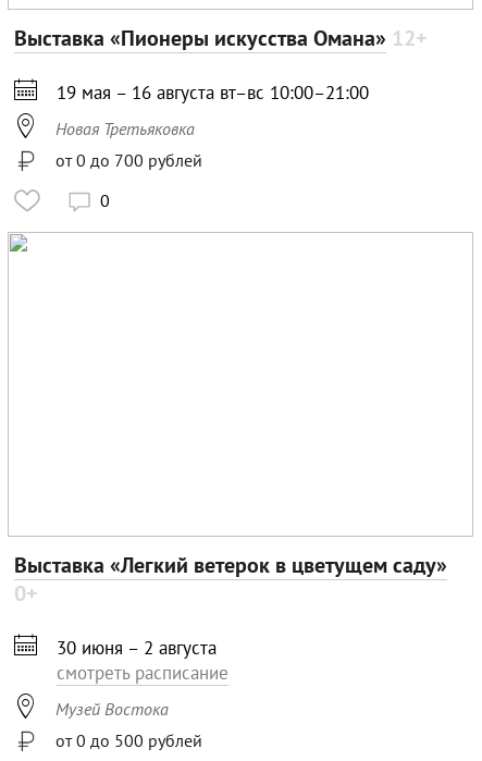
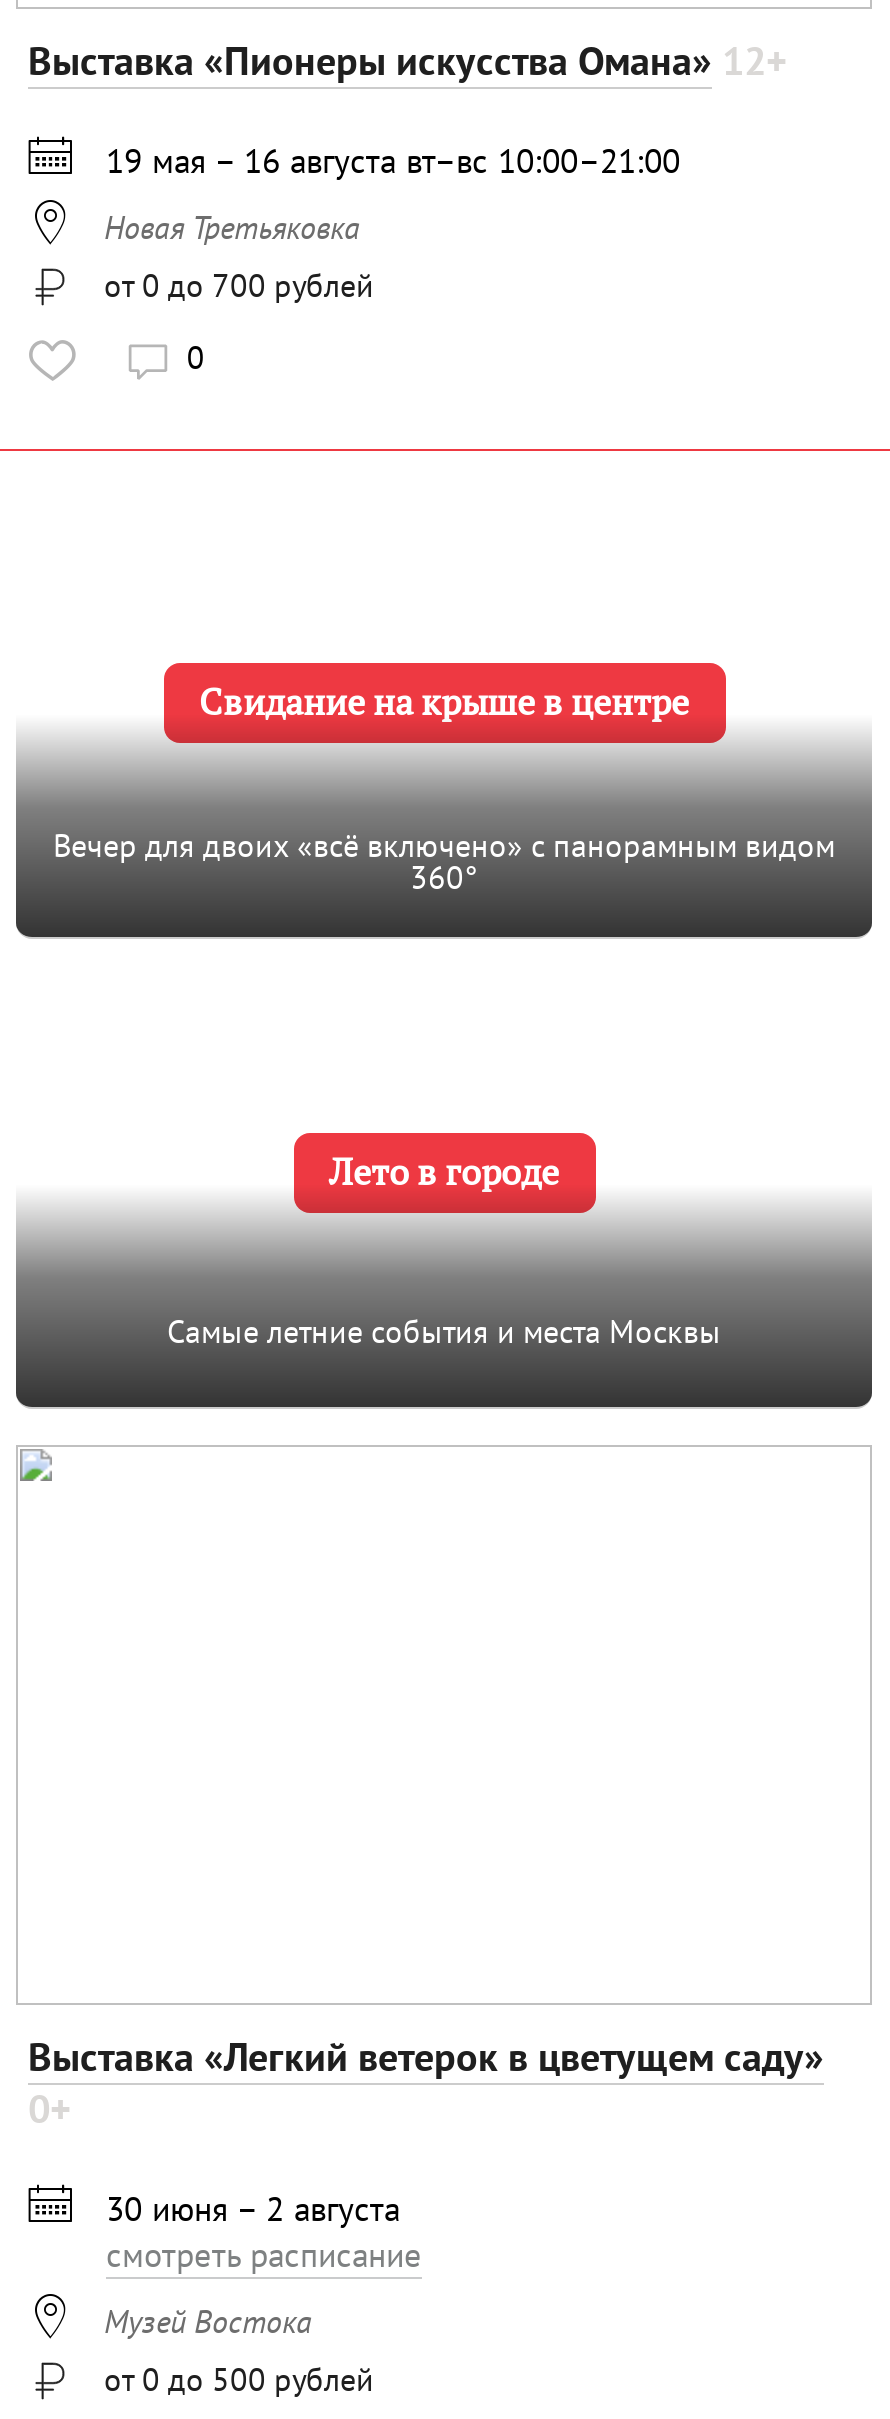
none -> [14,661,874,941] [image] | Вечер для двоих «всё включено» с панорамным видом | 360°
none -> [14,1131,874,1411] [image] | Самые летние события и места Москвы
none -> [199,680,689,726] Свидание на крыше в центре
none -> [329,1150,559,1196] Лето в городе

